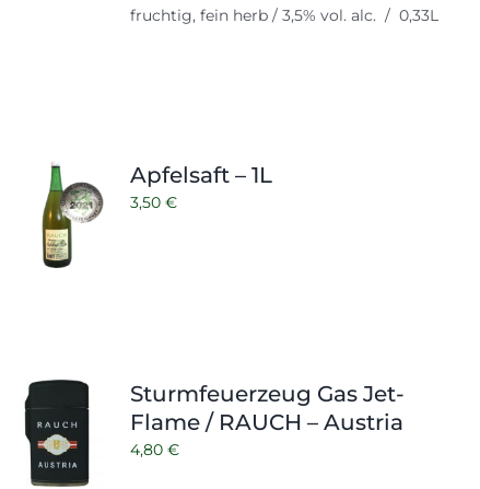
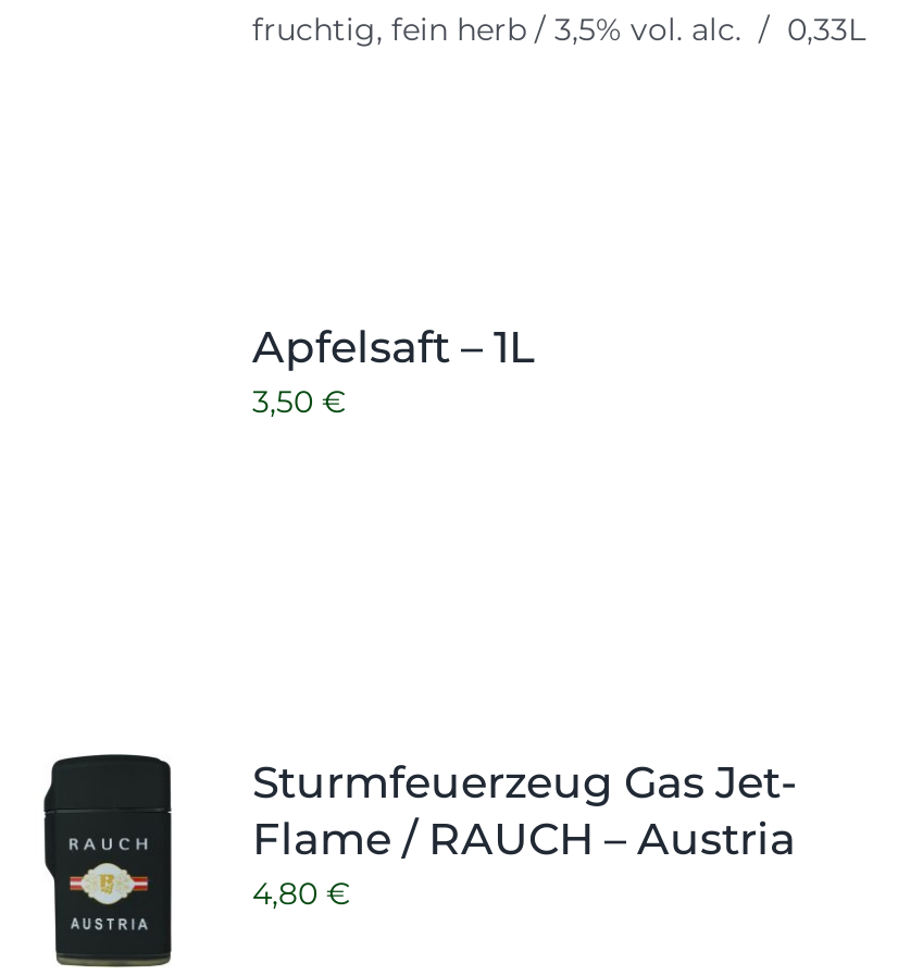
[42,163,104,269] [image] -> none

